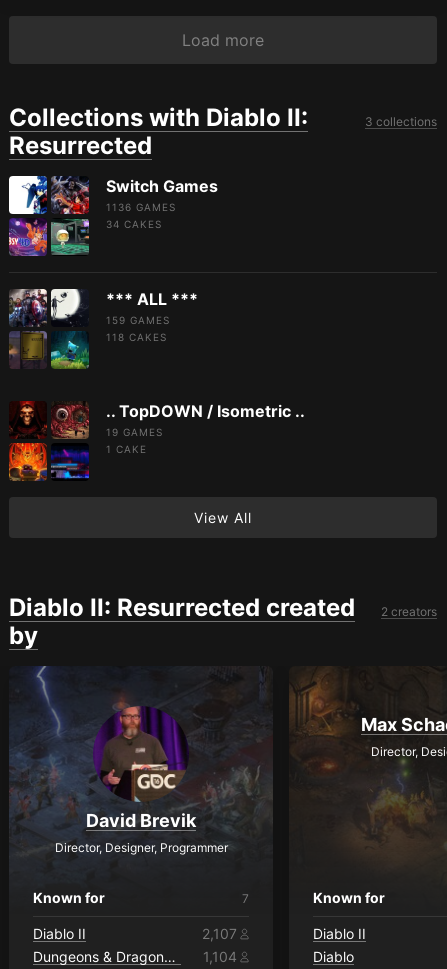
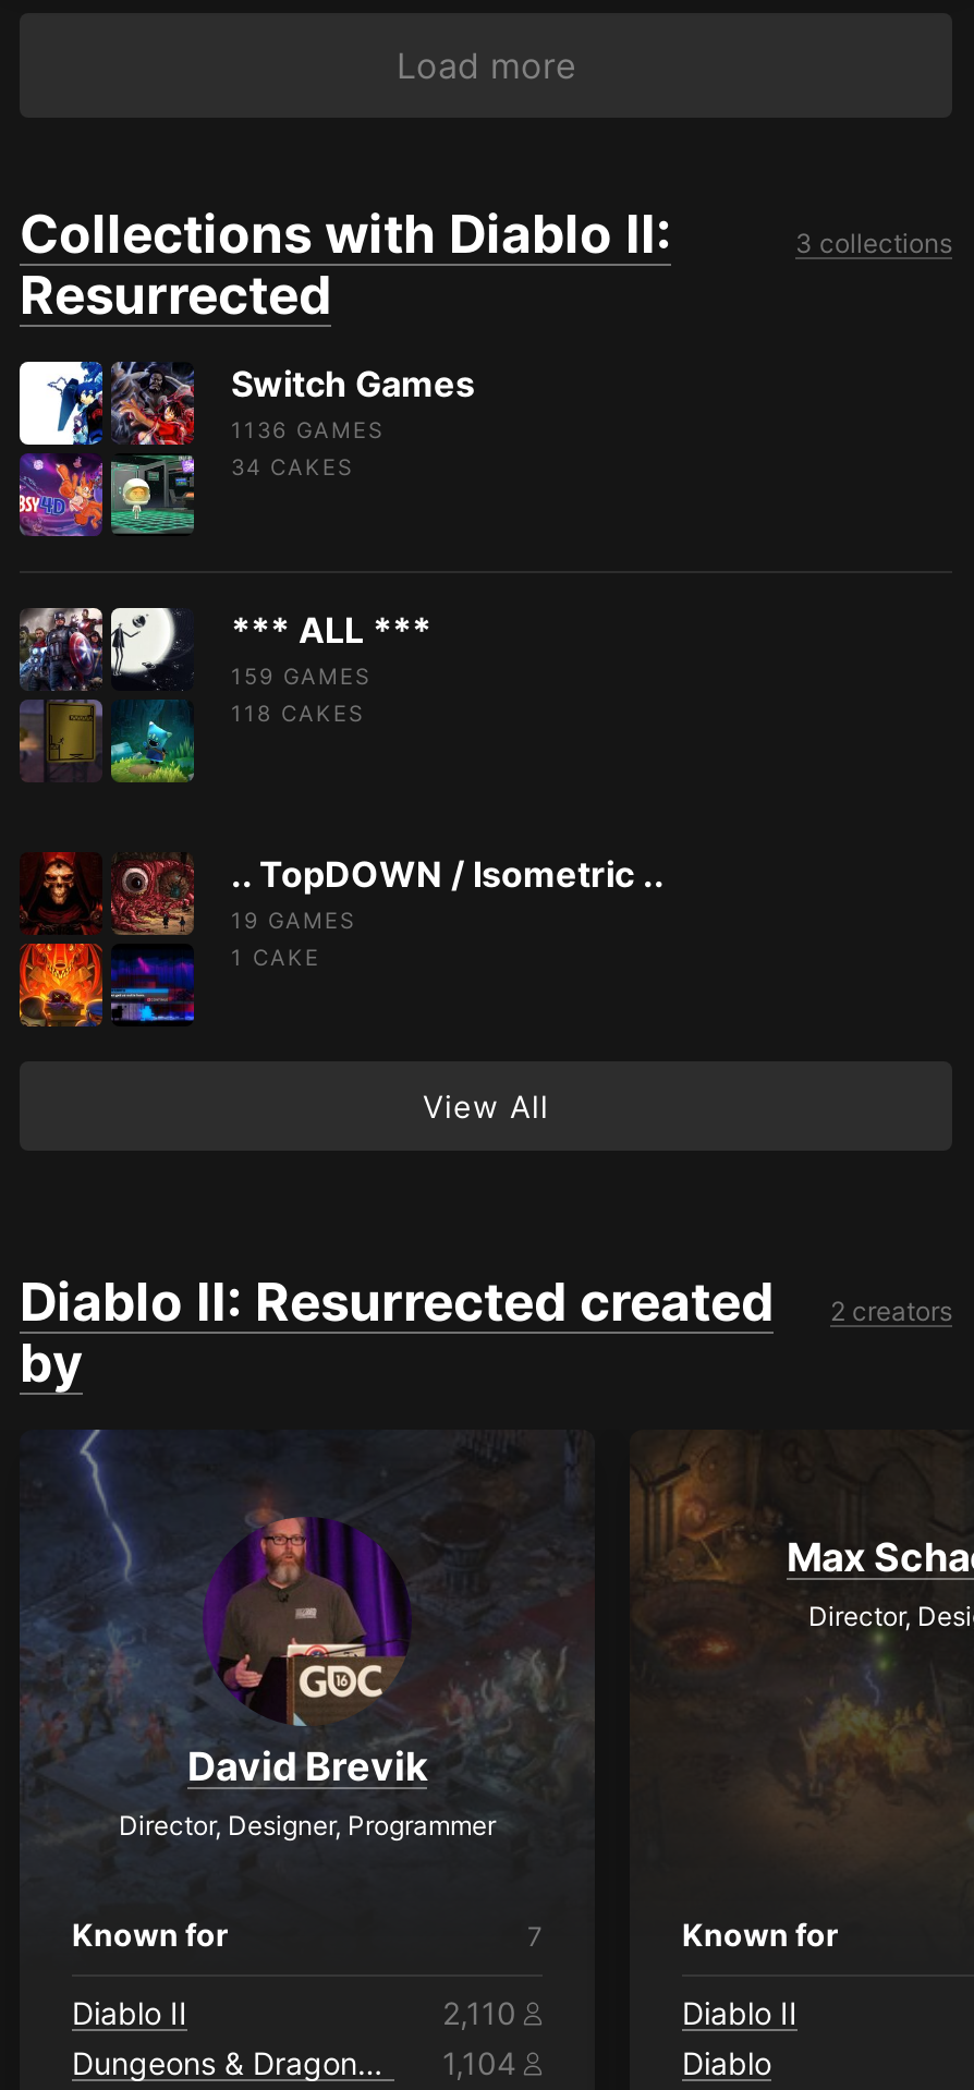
[202,925,237,942] 2,107 -> [442,1994,516,2031] 2,110

